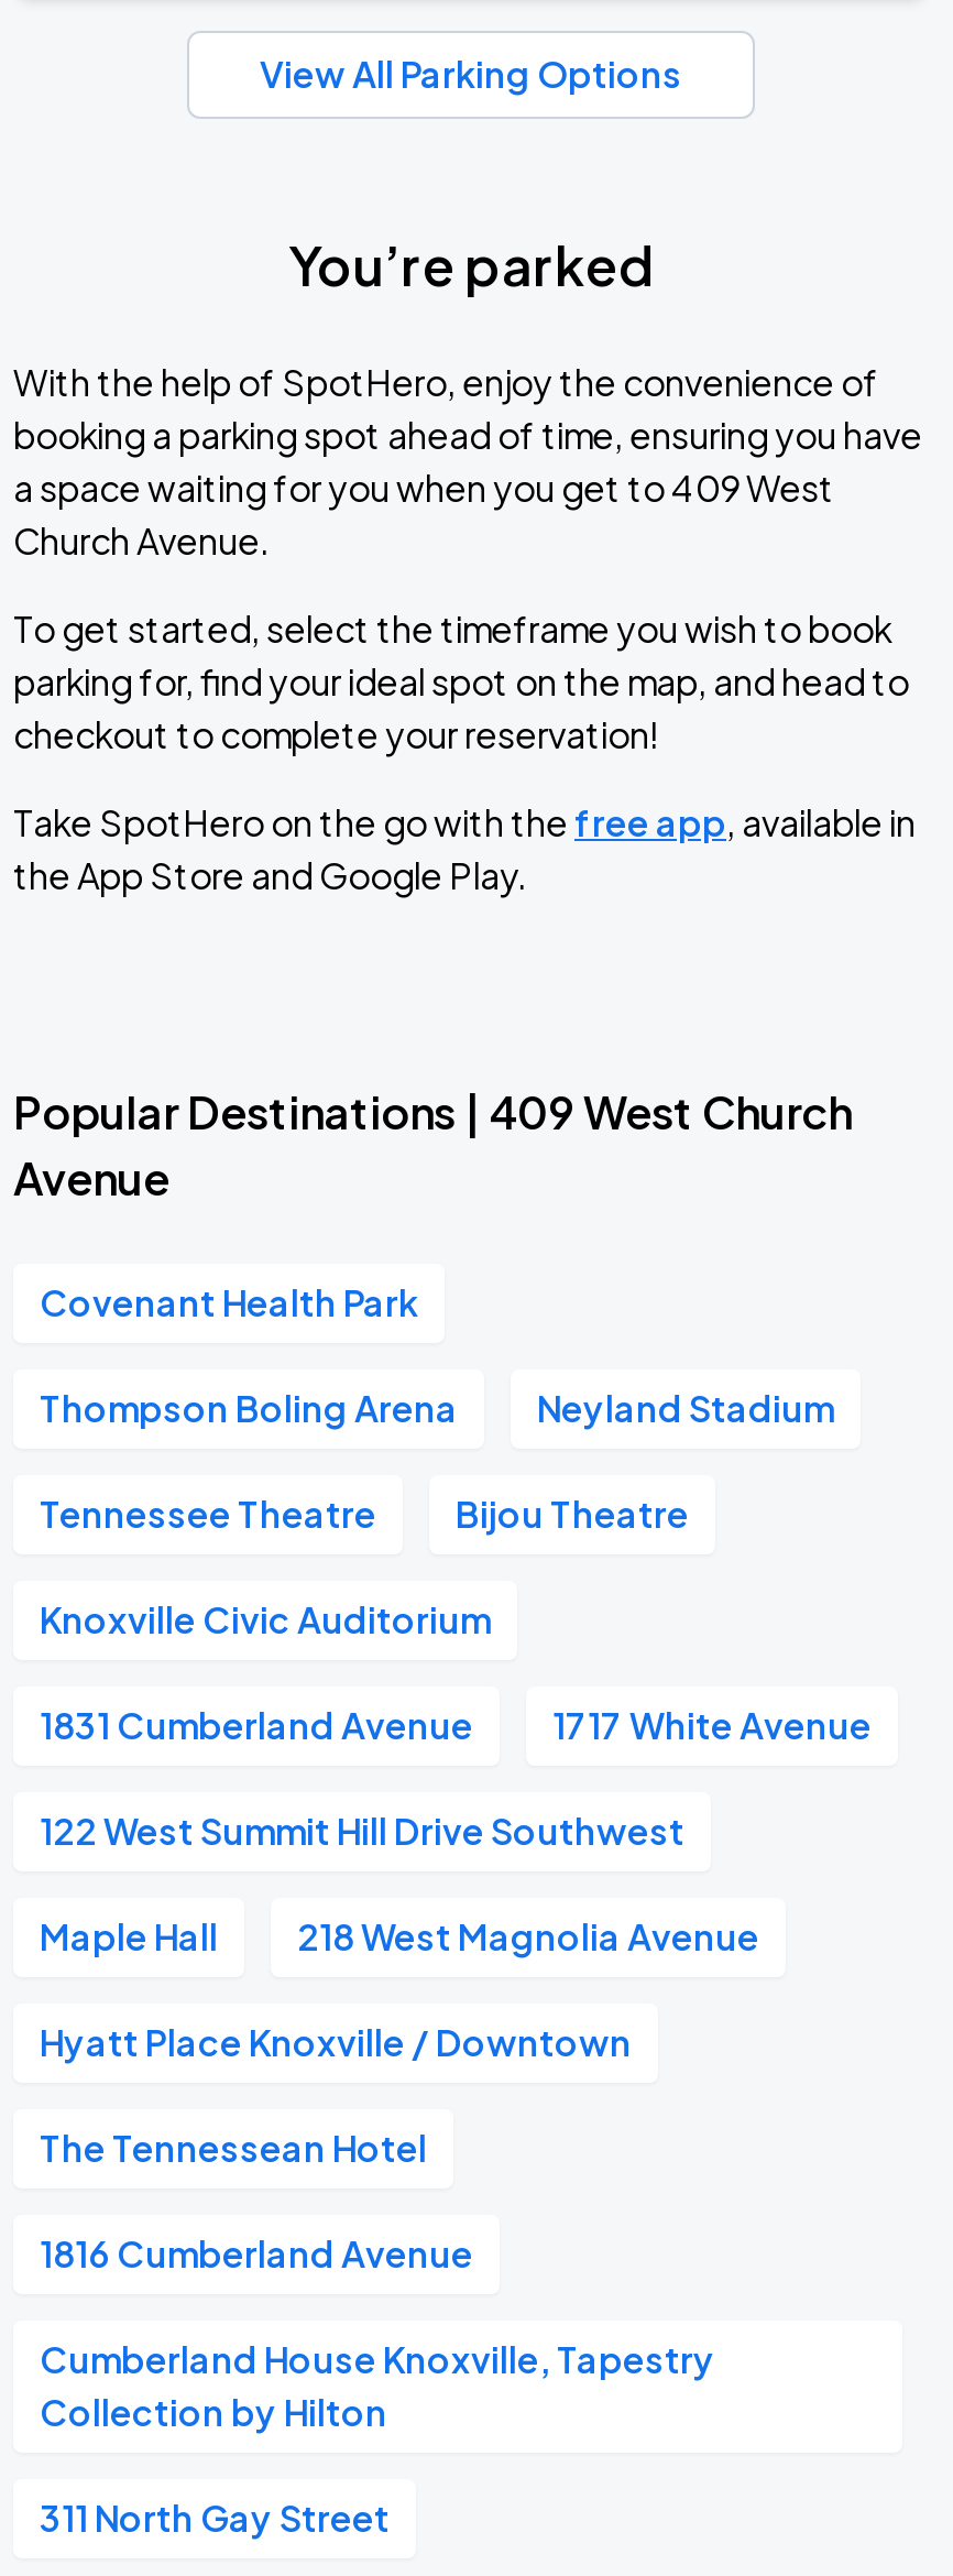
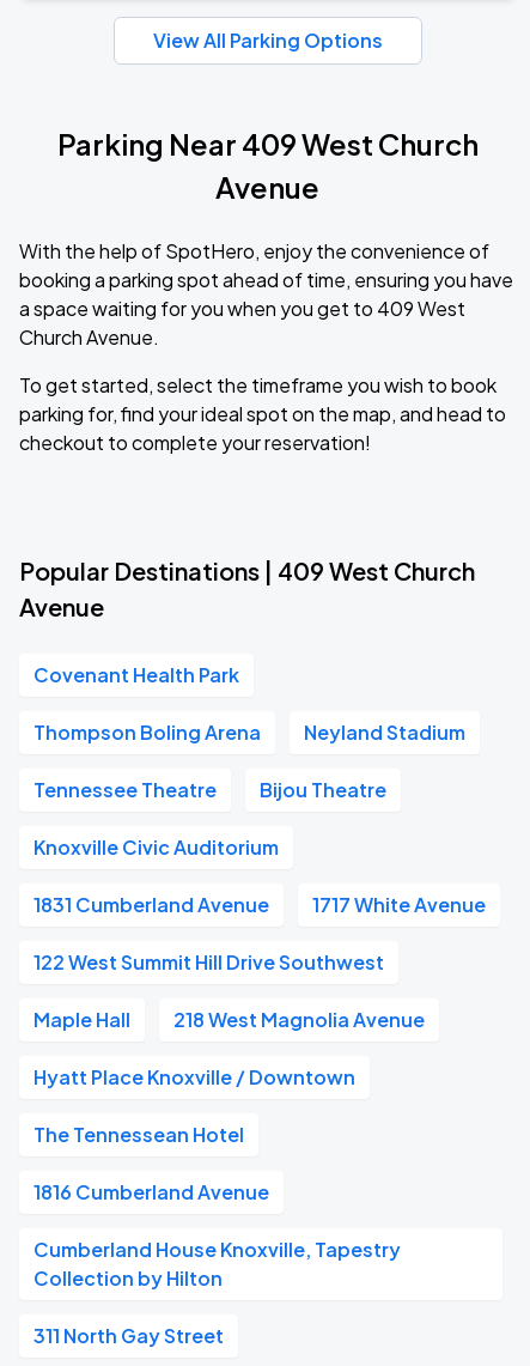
[288,231,654,297] You’re parked -> [57,126,479,205] Parking Near 409 West Church | Avenue
moved [13,359,922,757] -> [19,238,513,455]: With the help of SpotHero, enjoy the convenience of | booking a parking spot ahead of time, ensuring you have | a space waiting for you when you get to 409 West | Church Avenue. | To get started, select the timeframe you wish to book | parking for, find your ideal spot on the map, and head to | checkout to complete your reservation!
[13,799,916,898] Take SpotHero on the go with the free app, available in | the App Store and Google Play. -> none

